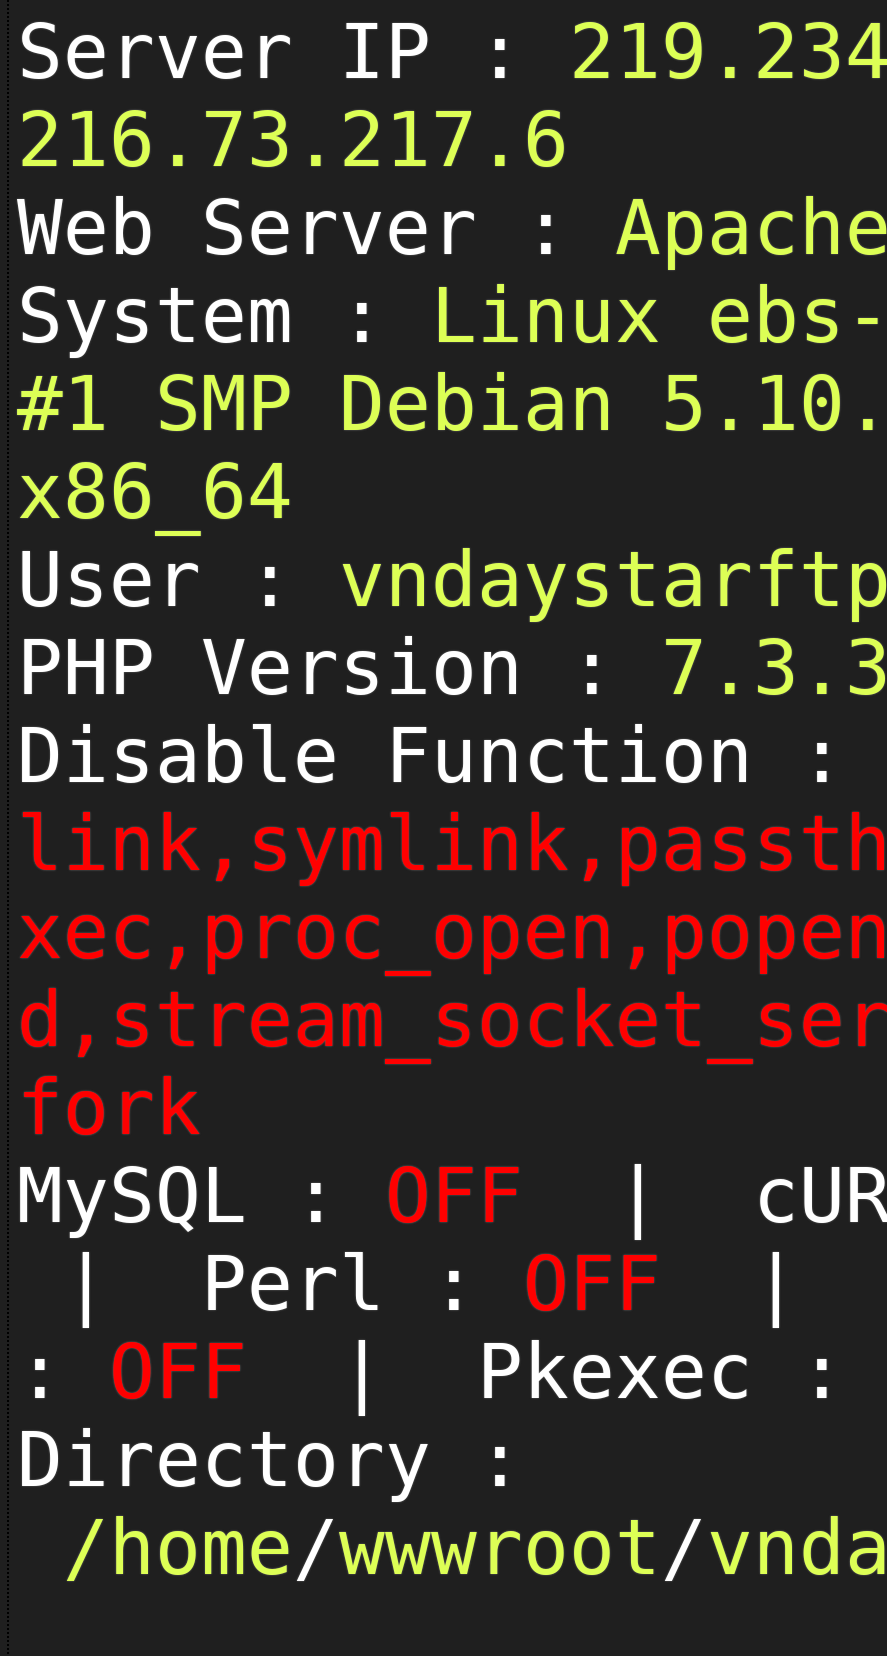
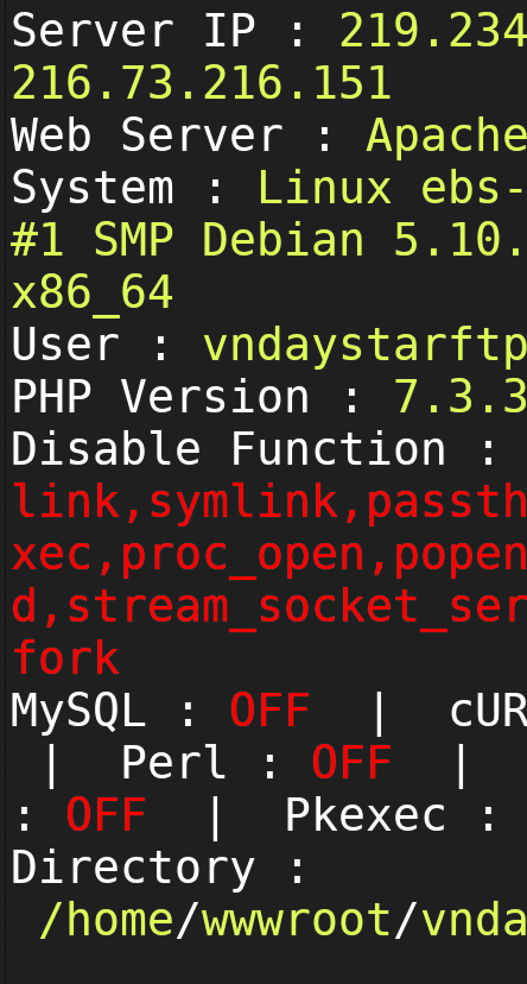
[17,96,569,184] 216.73.217.6 -> [11,57,393,109] 216.73.216.151

